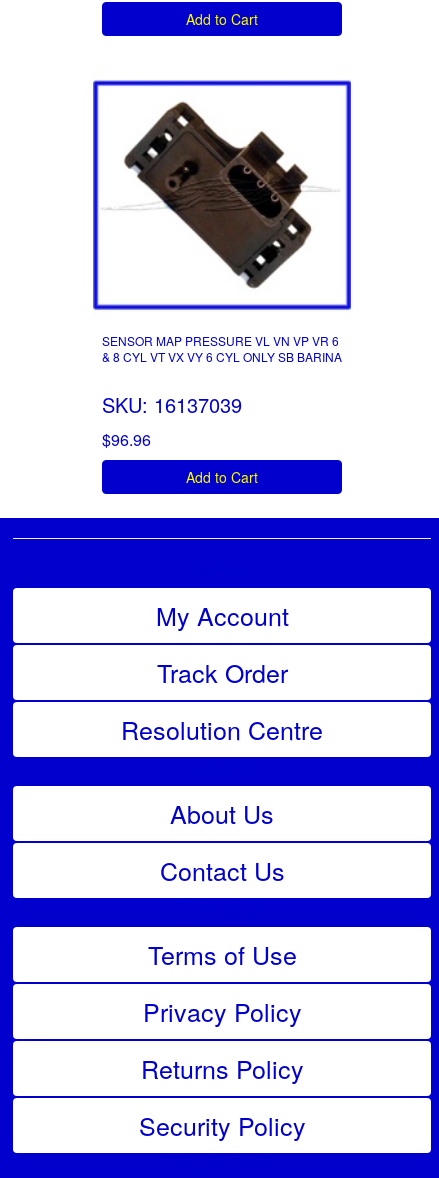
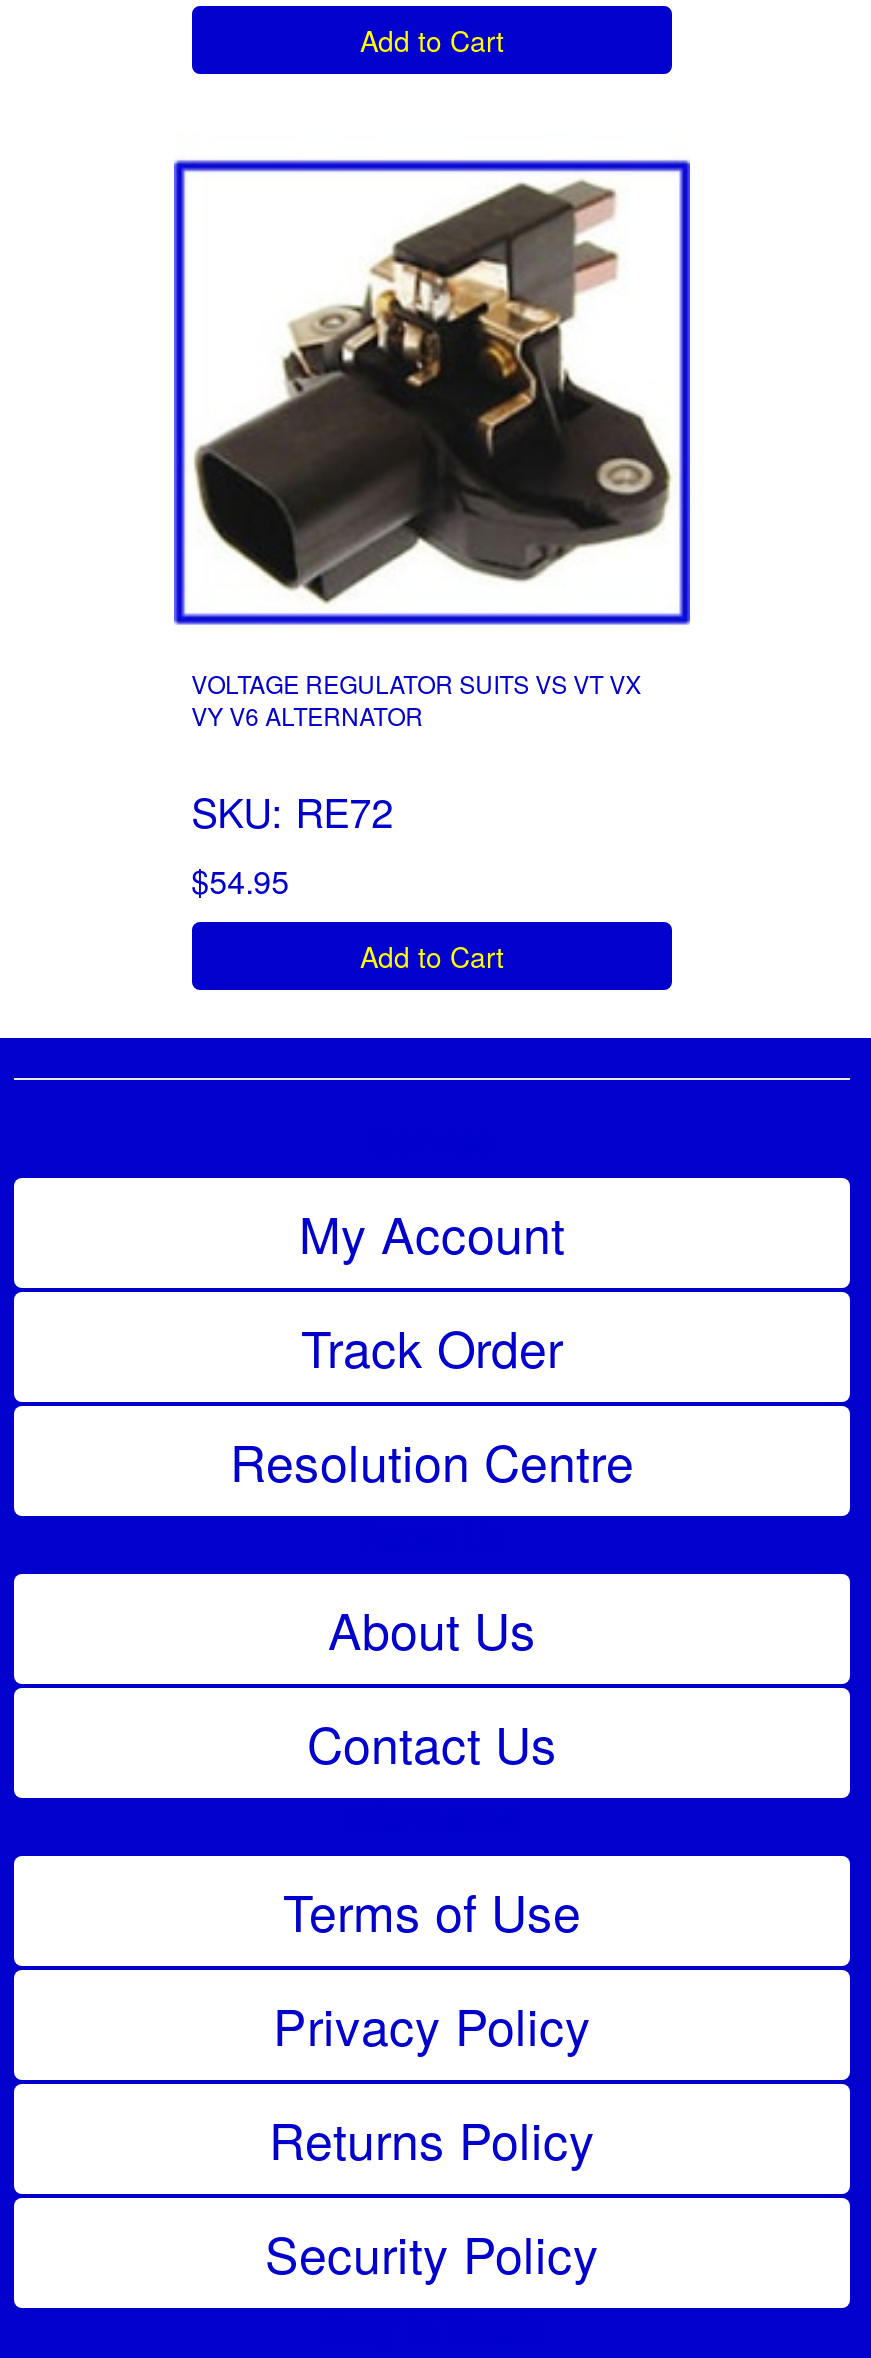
[97,90,347,365] [image] | SENSOR MAP PRESSURE VL VN VP VR 6 | & 8 CYL VT VX VY 6 CYL ONLY SB BARINA -> [180,178,684,732] [image] | VOLTAGE REGULATOR SUITS VS VT VX | VY V6 ALTERNATOR
[102,390,242,451] SKU: 16137039 | $96.96 -> [191,782,393,904] SKU: RE72 | $54.95

